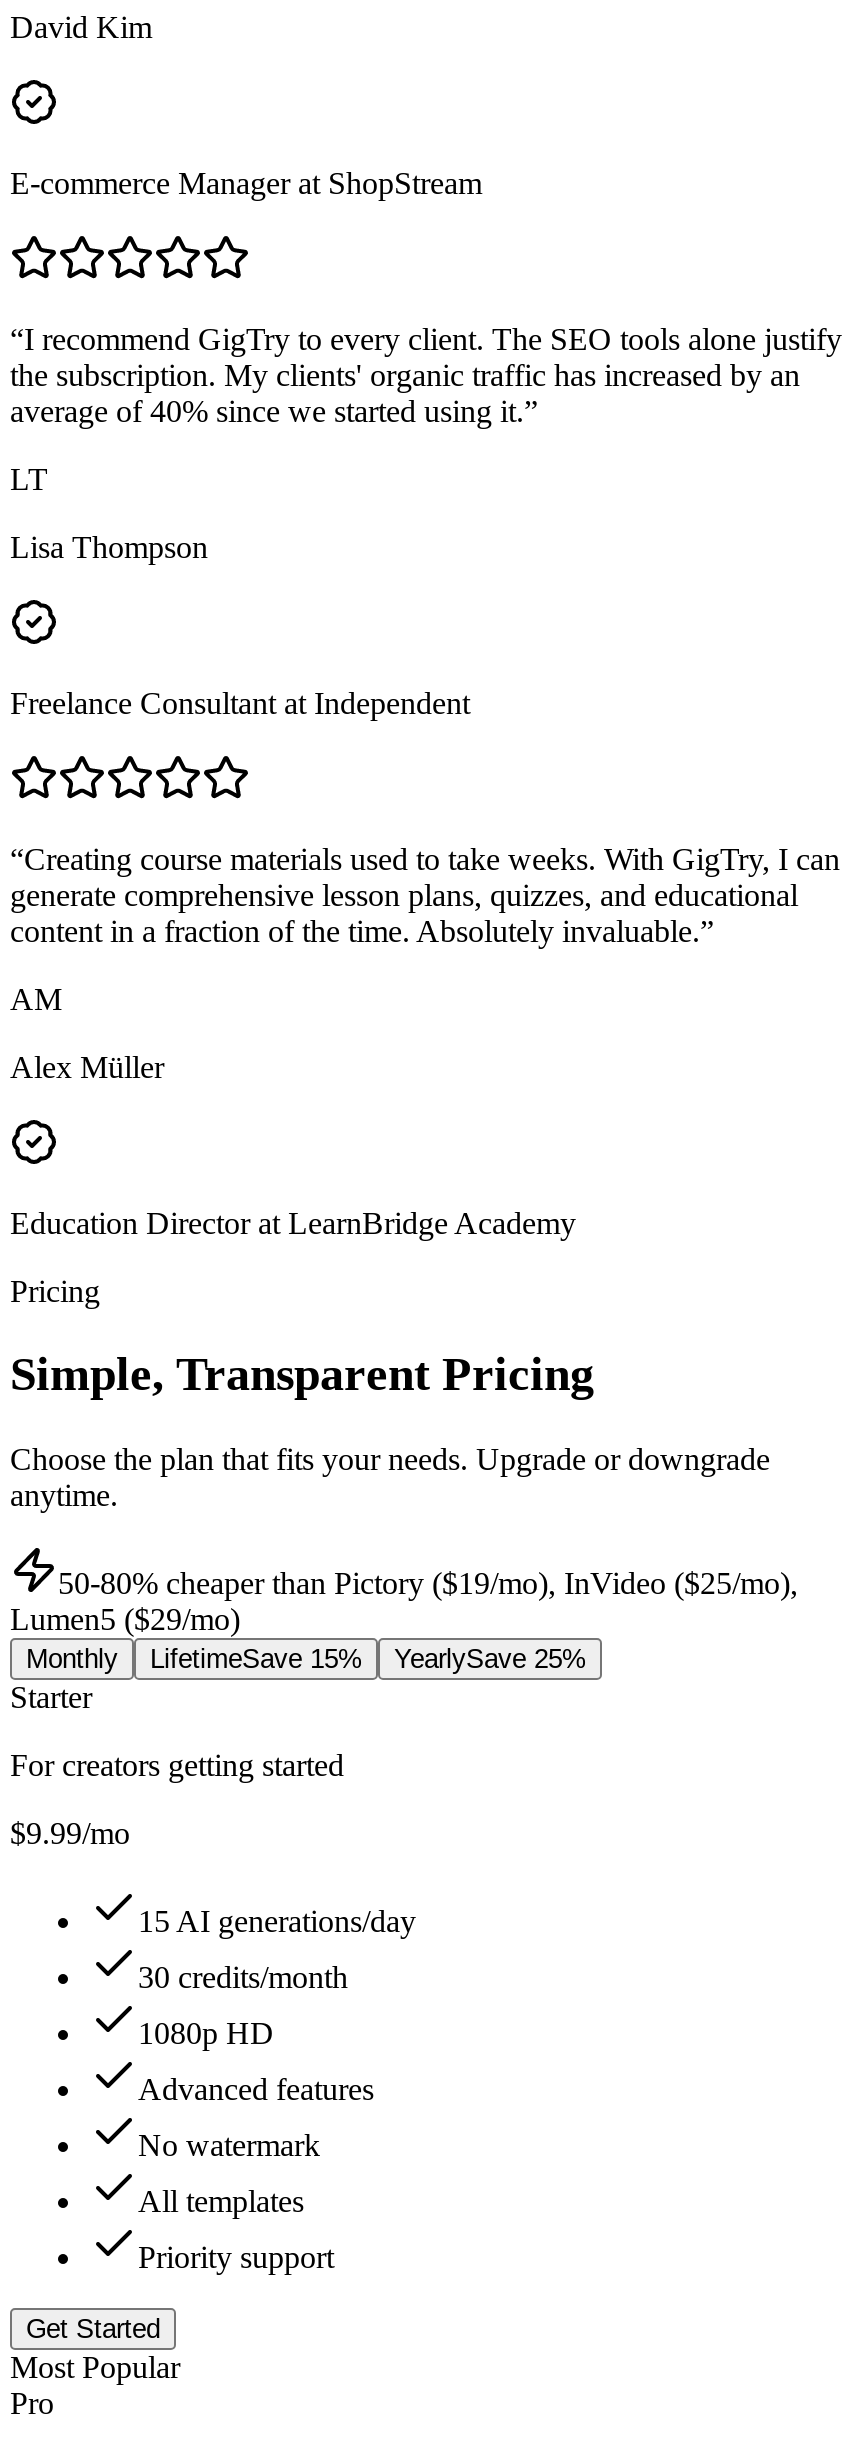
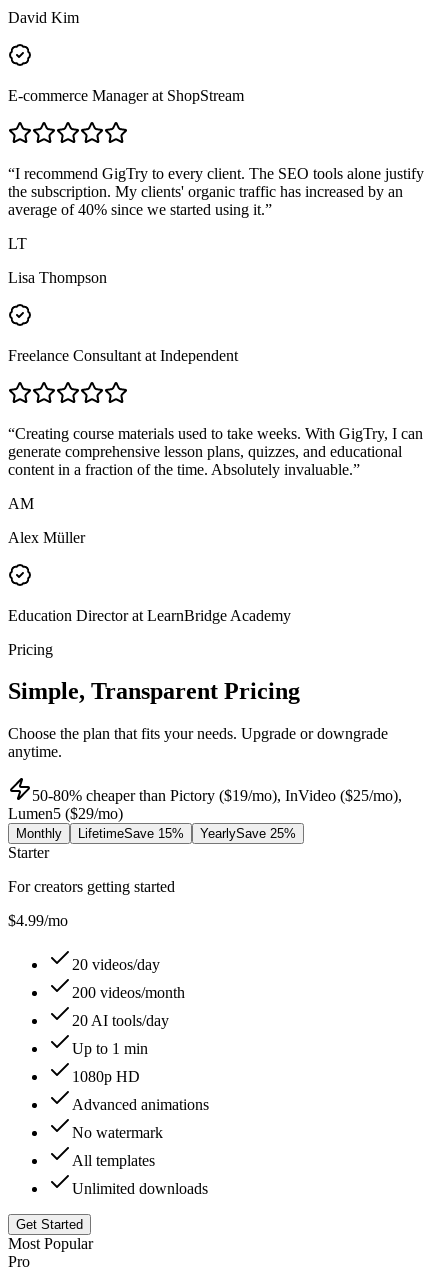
[10,1817,416,1995] $9.99/mo | 15 AI generations/day | 30 credits/month -> [8,912,185,1057] $4.99/mo | 20 videos/day | 200 videos/month | 20 AI tools/day | Up to 1 min
[138,2073,374,2107] Advanced features -> [72,1096,209,1113] Advanced animations
[138,2241,334,2275] Priority support -> [72,1180,208,1197] Unlimited downloads

